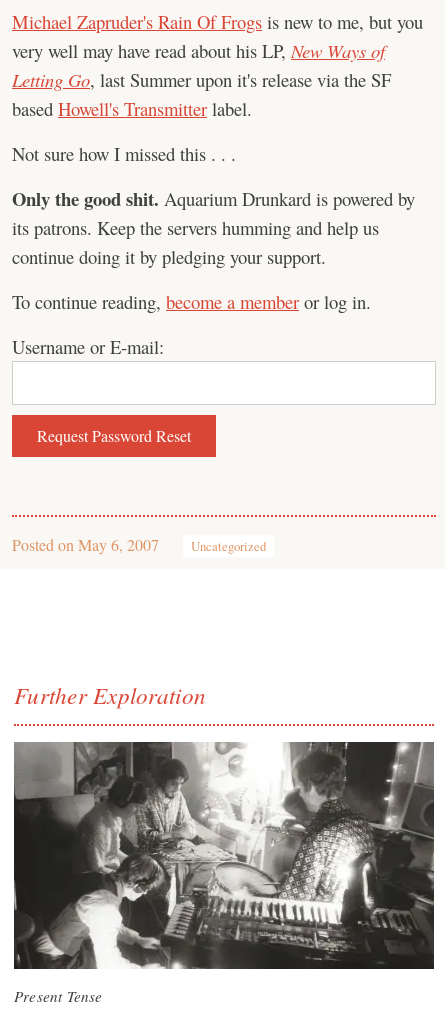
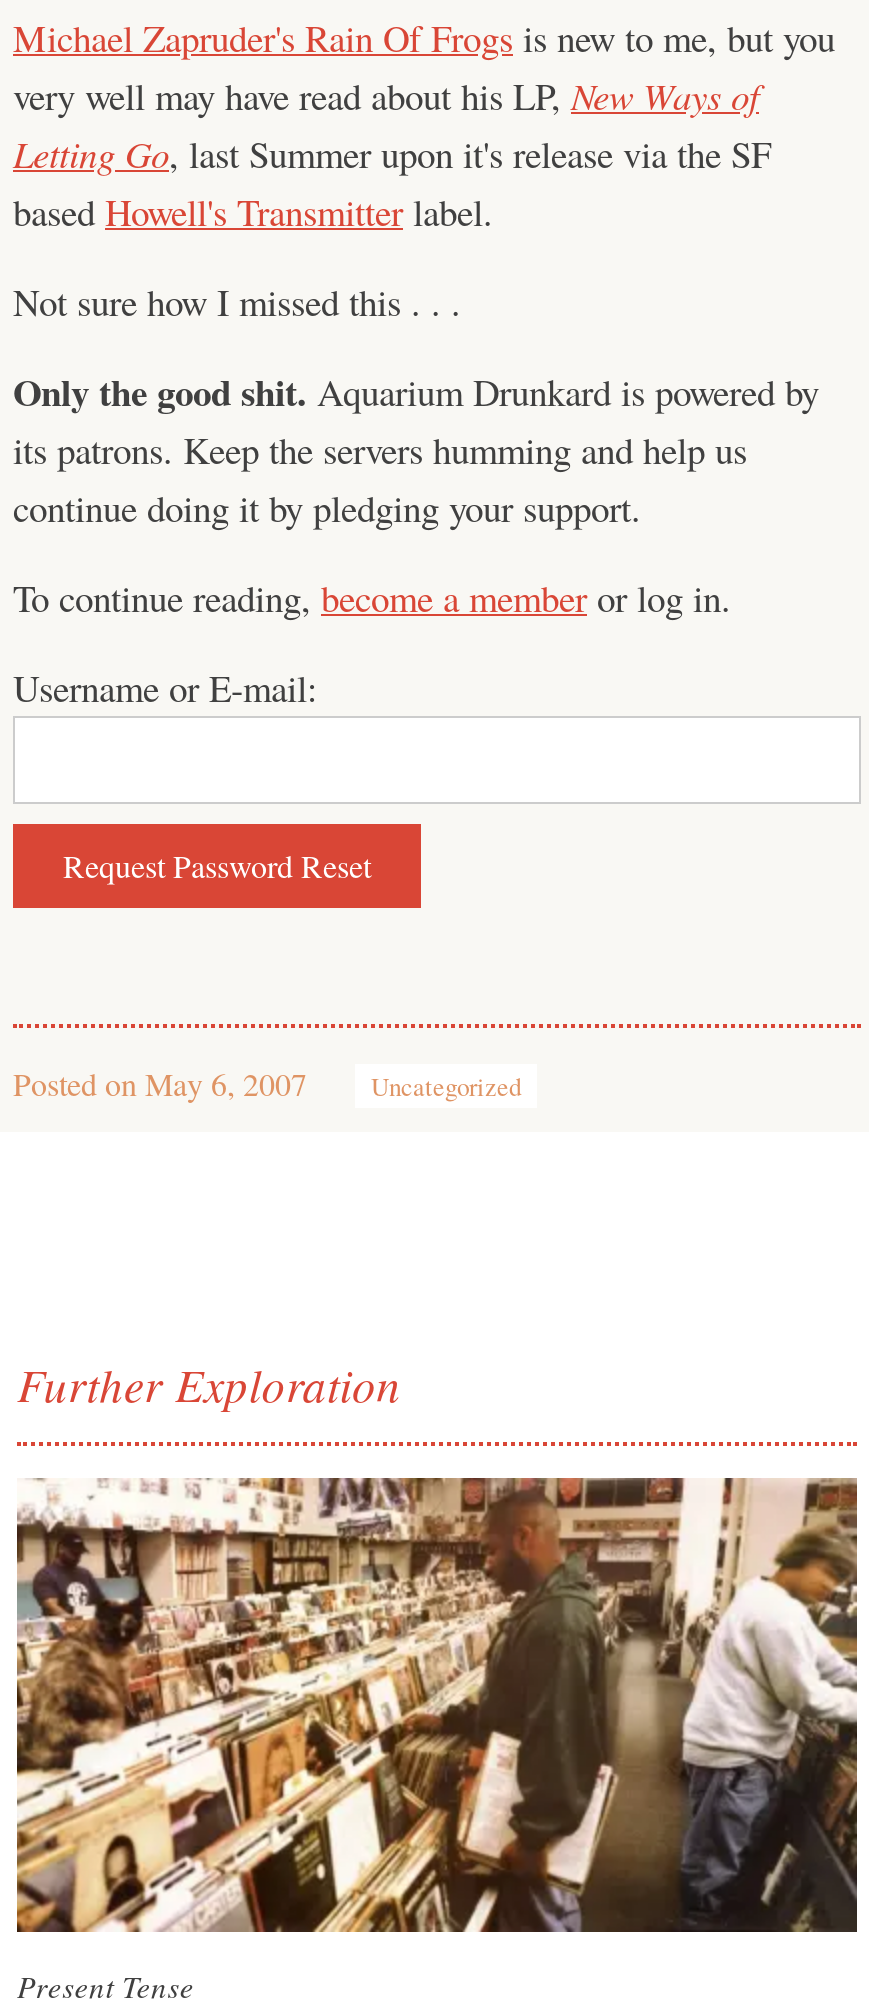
[13,741,435,970] [image] -> [15,1476,859,1934] [image]

